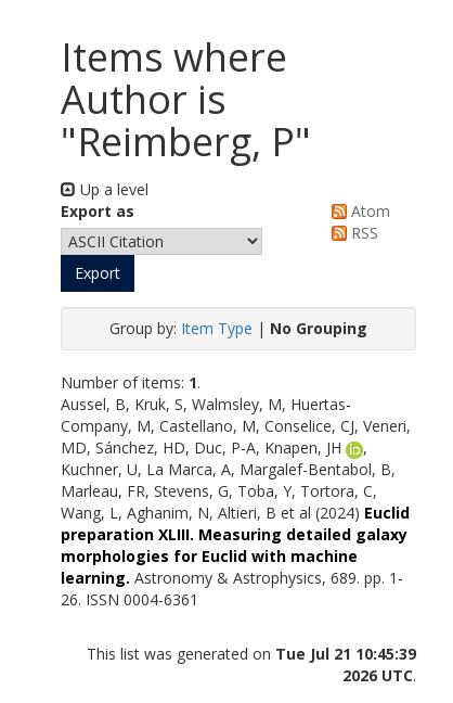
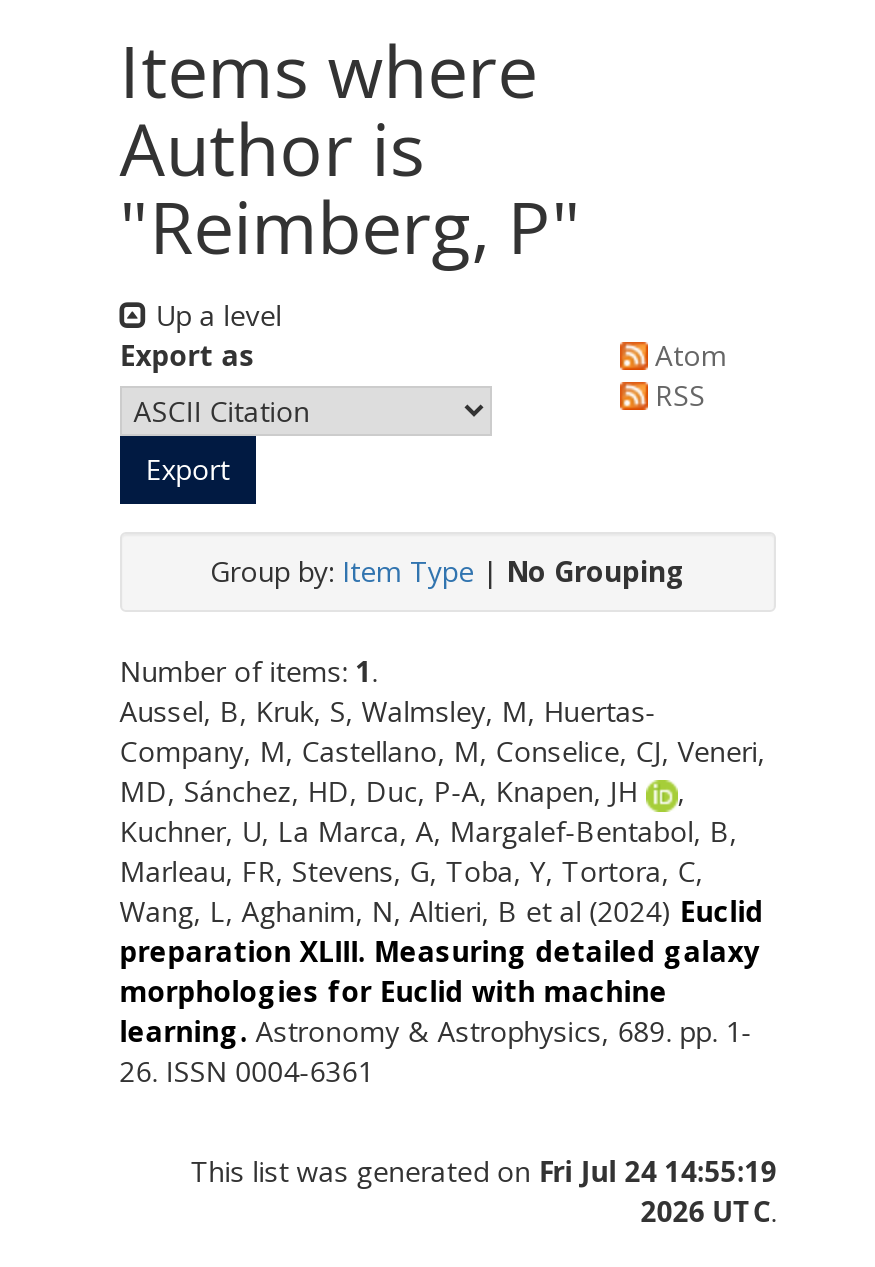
[87,643,416,664] This list was generated on Tue Jul 21 10:45:39 -> [190,1151,776,1189] This list was generated on Fri Jul 24 14:55:19

